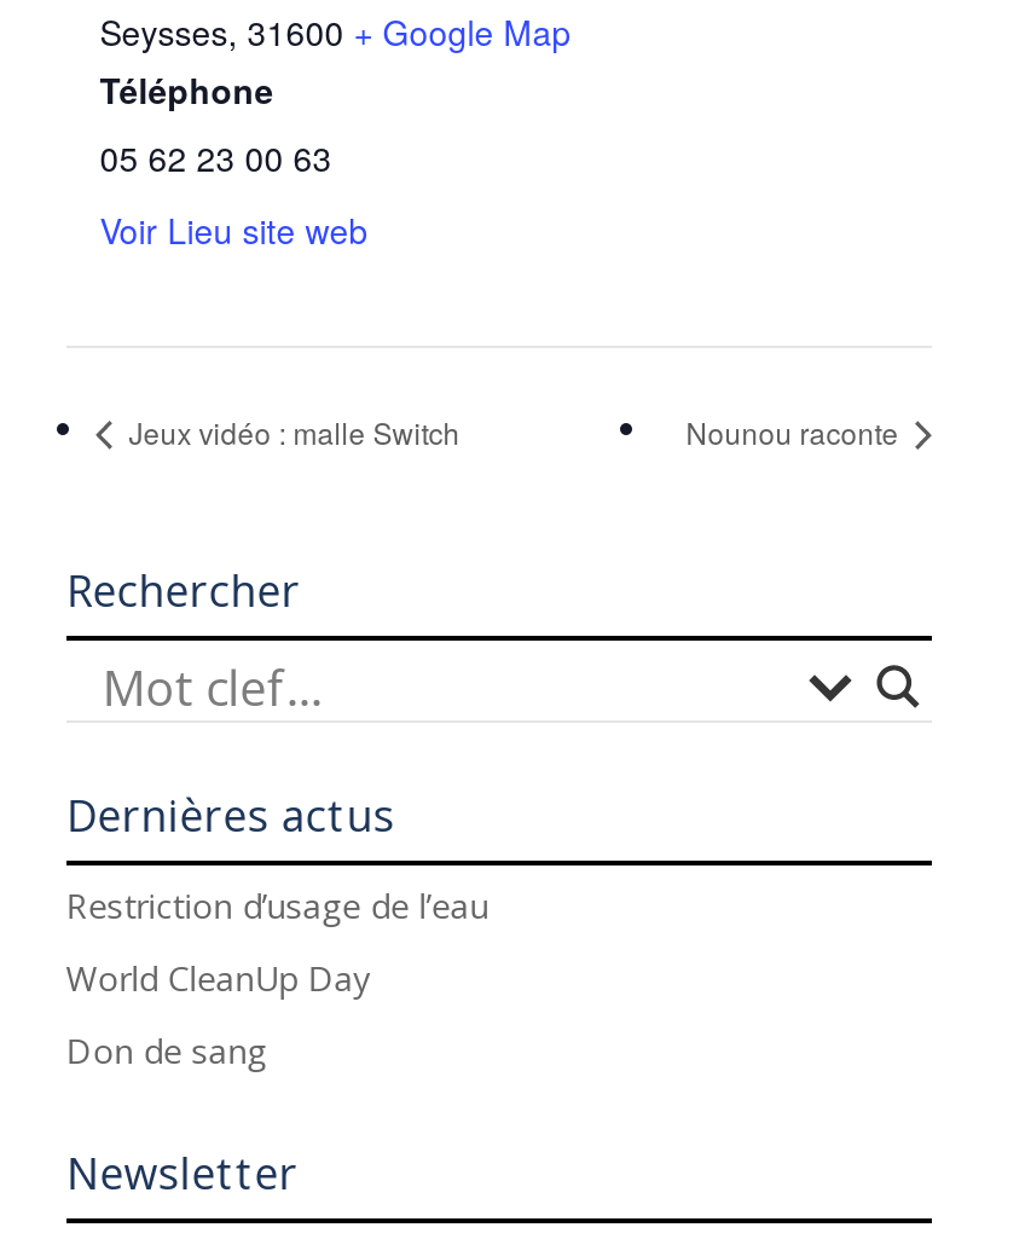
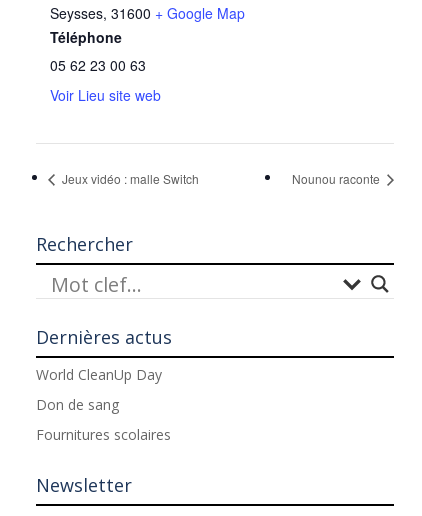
[66,883,489,929] Restriction d’usage de l’eau -> none
moved [66,955,371,1074] -> [36,365,162,414]: World CleanUp Day | Don de sang
none -> [36,425,171,444] Fournitures scolaires

